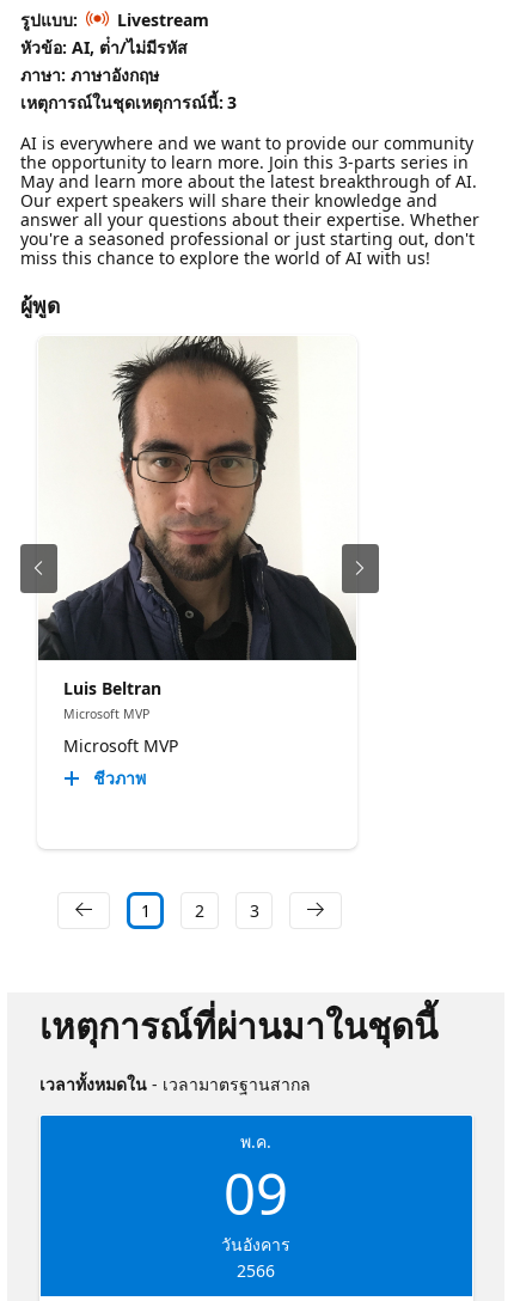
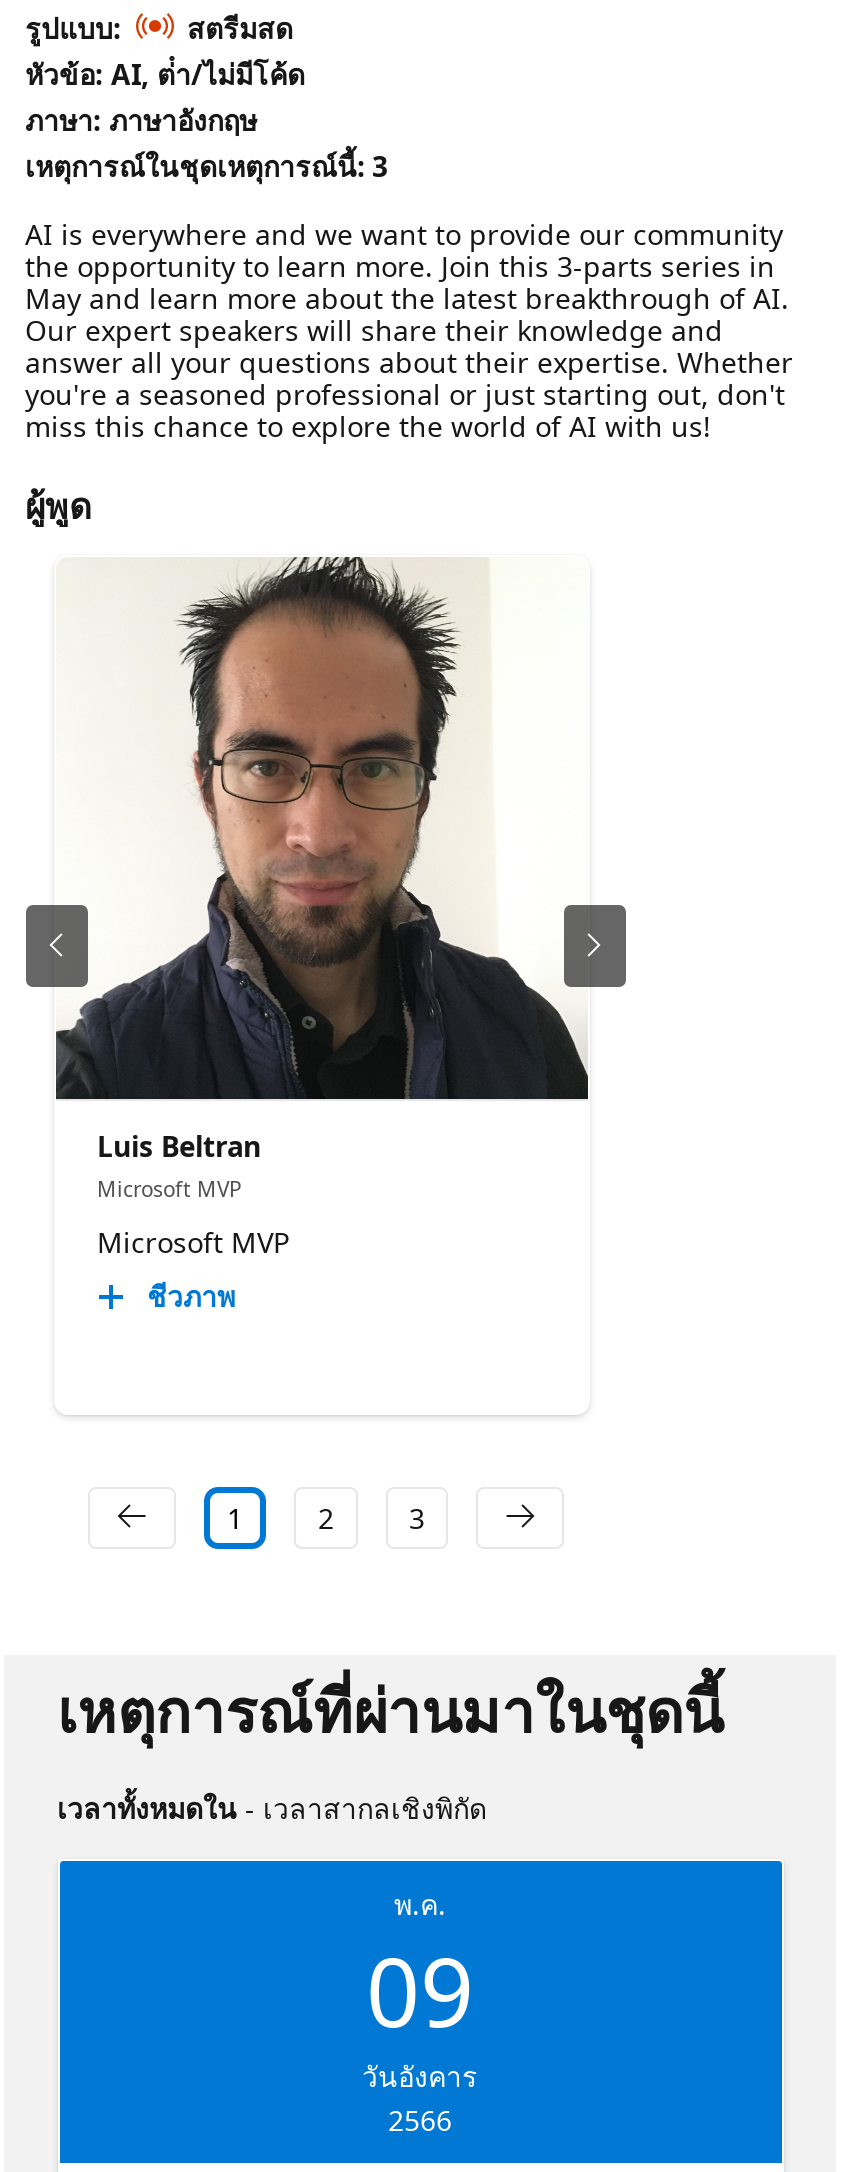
[20,8,209,59] Livestream | หัวข้อ: AI, ต่ํา/ไม่มีรหัส -> [25,9,305,93] สตรีมสด | หัวข้อ: AI, ต่ํา/ไม่มีโค้ด
[39,1073,310,1095] เวลาทั้งหมดใน- เวลามาตรฐานสากล -> [57,1789,487,1827] เวลาทั้งหมดใน- เวลาสากลเชิงพิกัด

